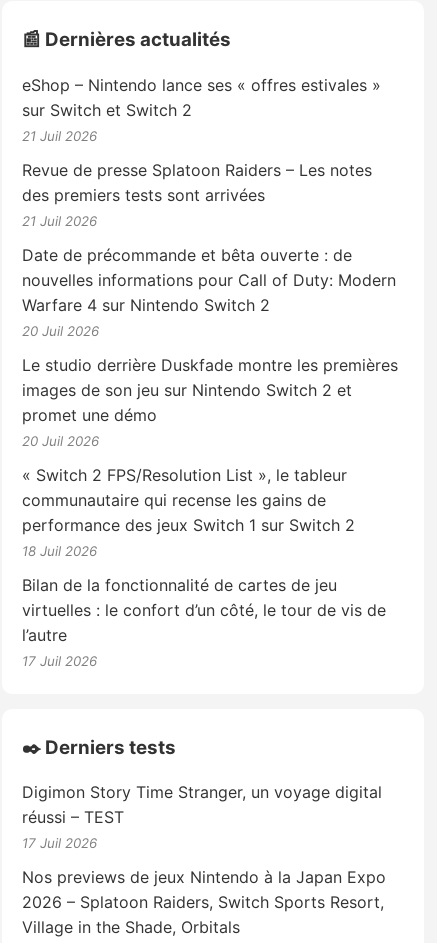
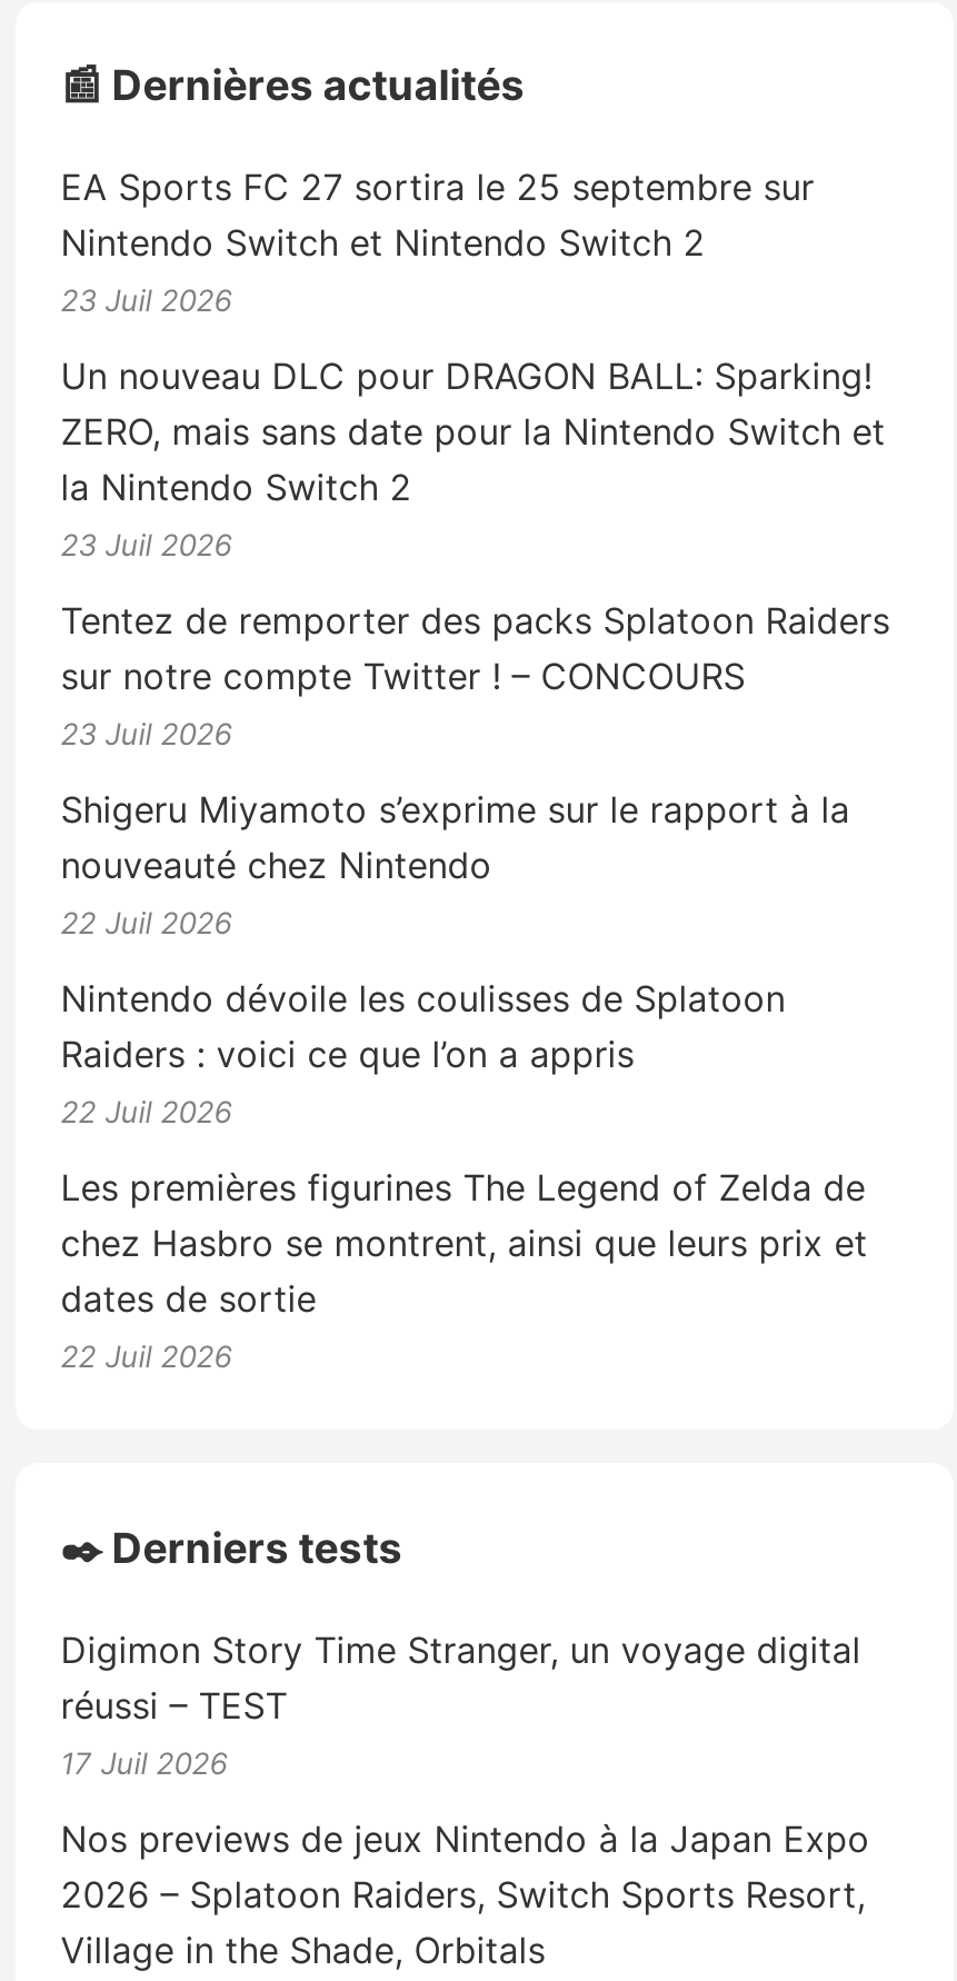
[22,75,381,144] eShop – Nintendo lance ses « offres estivales » | sur Switch et Switch 2 | 21 Juil 2026 -> [60,165,814,319] EA Sports FC 27 sortira le 25 septembre sur | Nintendo Switch et Nintendo Switch 2 | 23 Juil 2026
[22,160,372,229] Revue de presse Splatoon Raiders – Les notes | des premiers tests sont arrivées | 21 Juil 2026 -> [60,354,885,563] Un nouveau DLC pour DRAGON BALL: Sparking! | ZERO, mais sans date pour la Nintendo Switch et | la Nintendo Switch 2 | 23 Juil 2026
[22,245,396,339] Date de précommande et bêta ouverte : de | nouvelles informations pour Call of Duty: Modern | Warfare 4 sur Nintendo Switch 2 | 20 Juil 2026 -> [60,599,890,752] Tentez de remporter des packs Splatoon Raiders | sur notre compte Twitter ! – CONCOURS | 23 Juil 2026
[22,355,398,449] Le studio derrière Duskfade montre les premières | images de son jeu sur Nintendo Switch 2 et | promet une démo | 20 Juil 2026 -> [60,788,850,941] Shigeru Miyamoto s’exprime sur le rapport à la | nouveauté chez Nintendo | 22 Juil 2026
[22,465,355,559] « Switch 2 FPS/Resolution List », le tableur | communautaire qui recense les gains de | performance des jeux Switch 1 sur Switch 2 | 18 Juil 2026 -> [60,977,785,1130] Nintendo dévoile les coulisses de Splatoon | Raiders : voici ce que l’on a appris | 22 Juil 2026
[22,575,386,669] Bilan de la fonctionnalité de cartes de jeu | virtuelles : le confort d’un côté, le tour de vis de | l’autre | 17 Juil 2026 -> [60,1166,867,1375] Les premières figurines The Legend of Zelda de | chez Hasbro se montrent, ainsi que leurs prix et | dates de sortie | 22 Juil 2026

